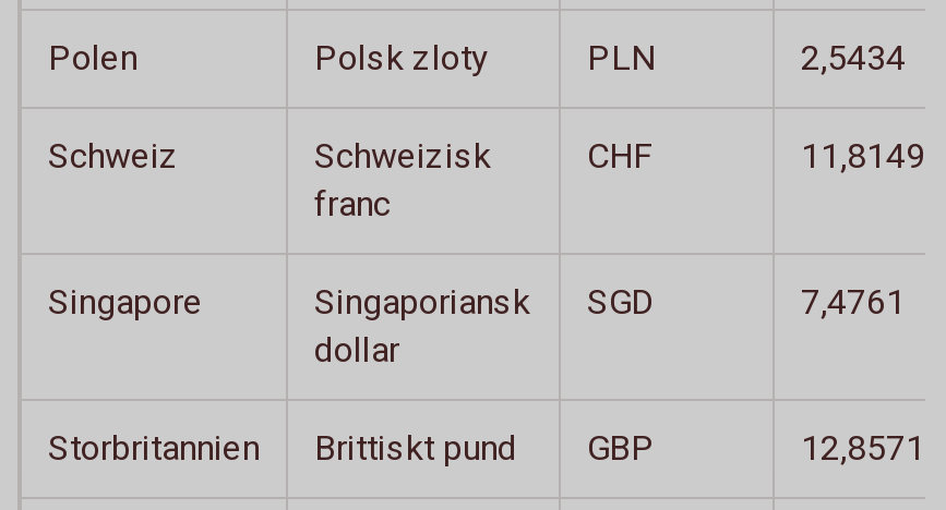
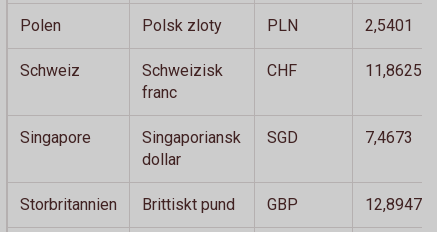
[801,37,906,78] 2,5434 -> [365,16,413,35] 2,5401
[801,135,925,177] 11,8149 -> [365,61,422,80] 11,8625
[801,281,906,323] 7,4761 -> [365,128,413,147] 7,4673
[801,427,925,469] 12,8571 -> [365,195,422,214] 12,8947

